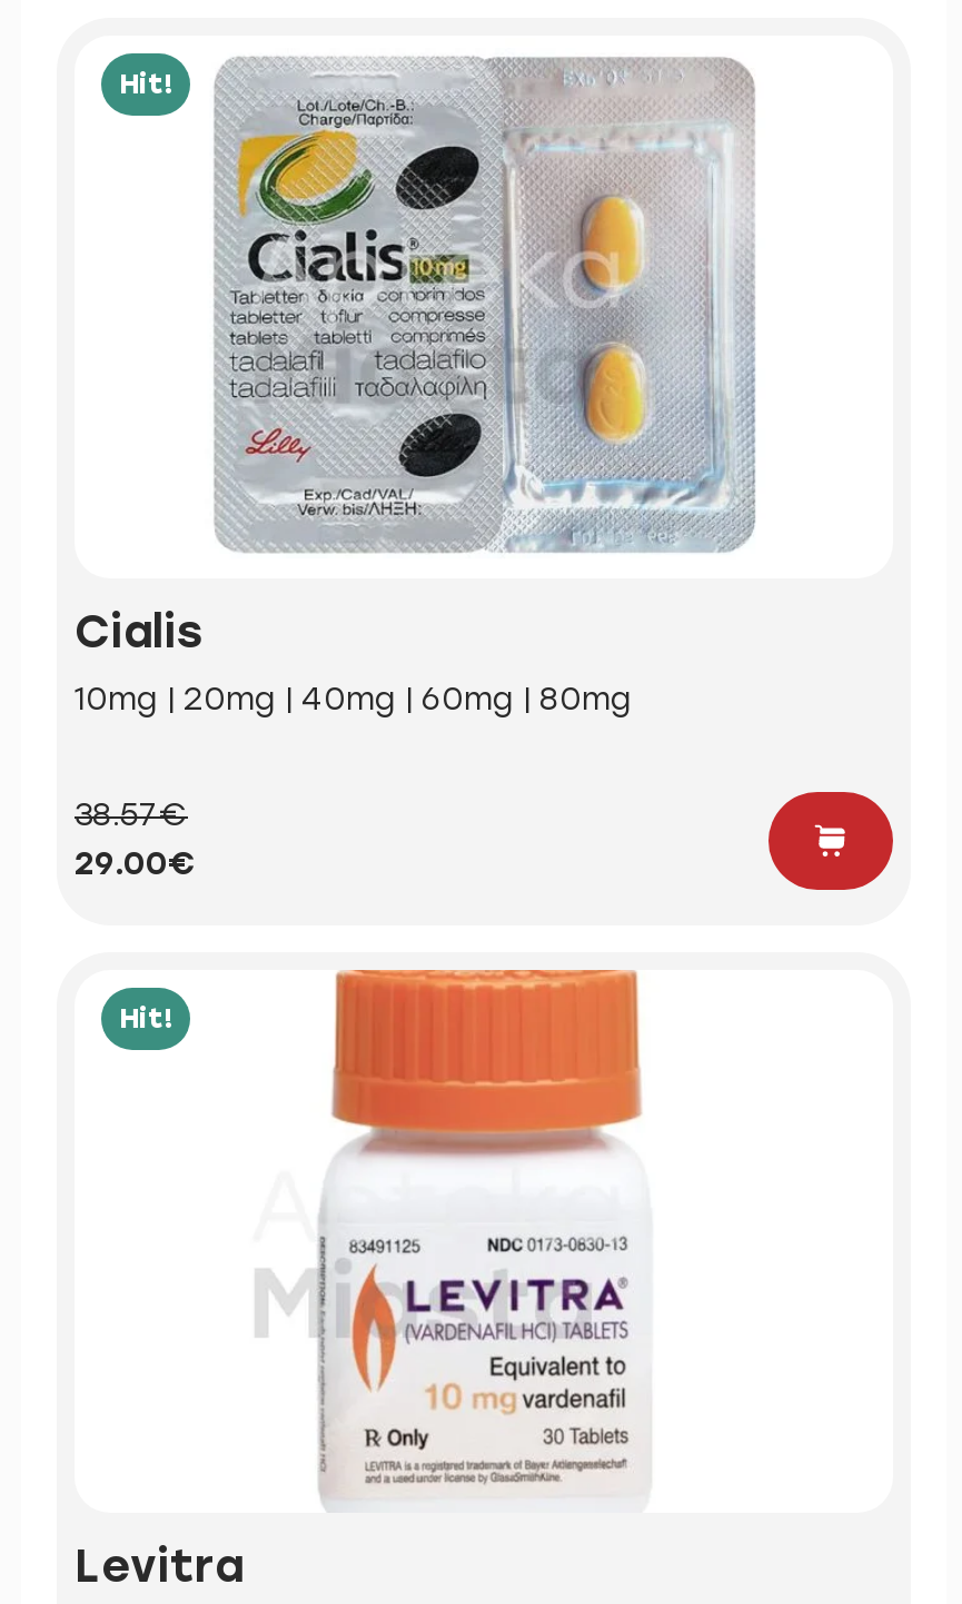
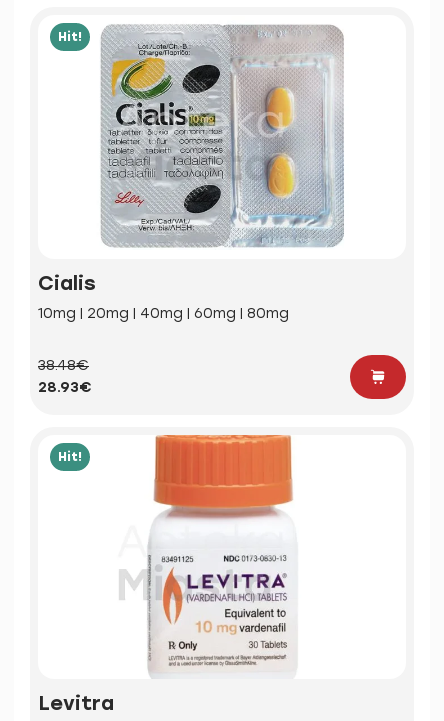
[75,796,188,834] 38.57€ -> [38,357,89,374] 38.48€
[75,845,197,883] 29.00€ -> [38,379,92,396] 28.93€

